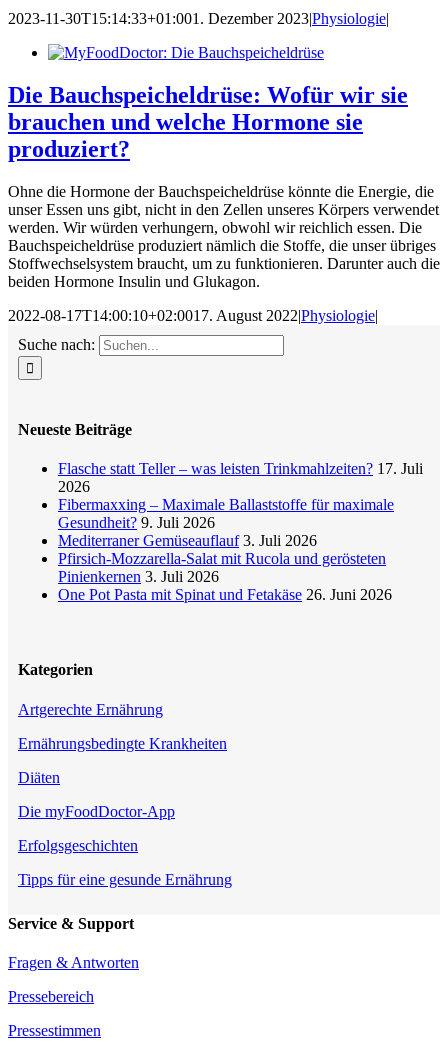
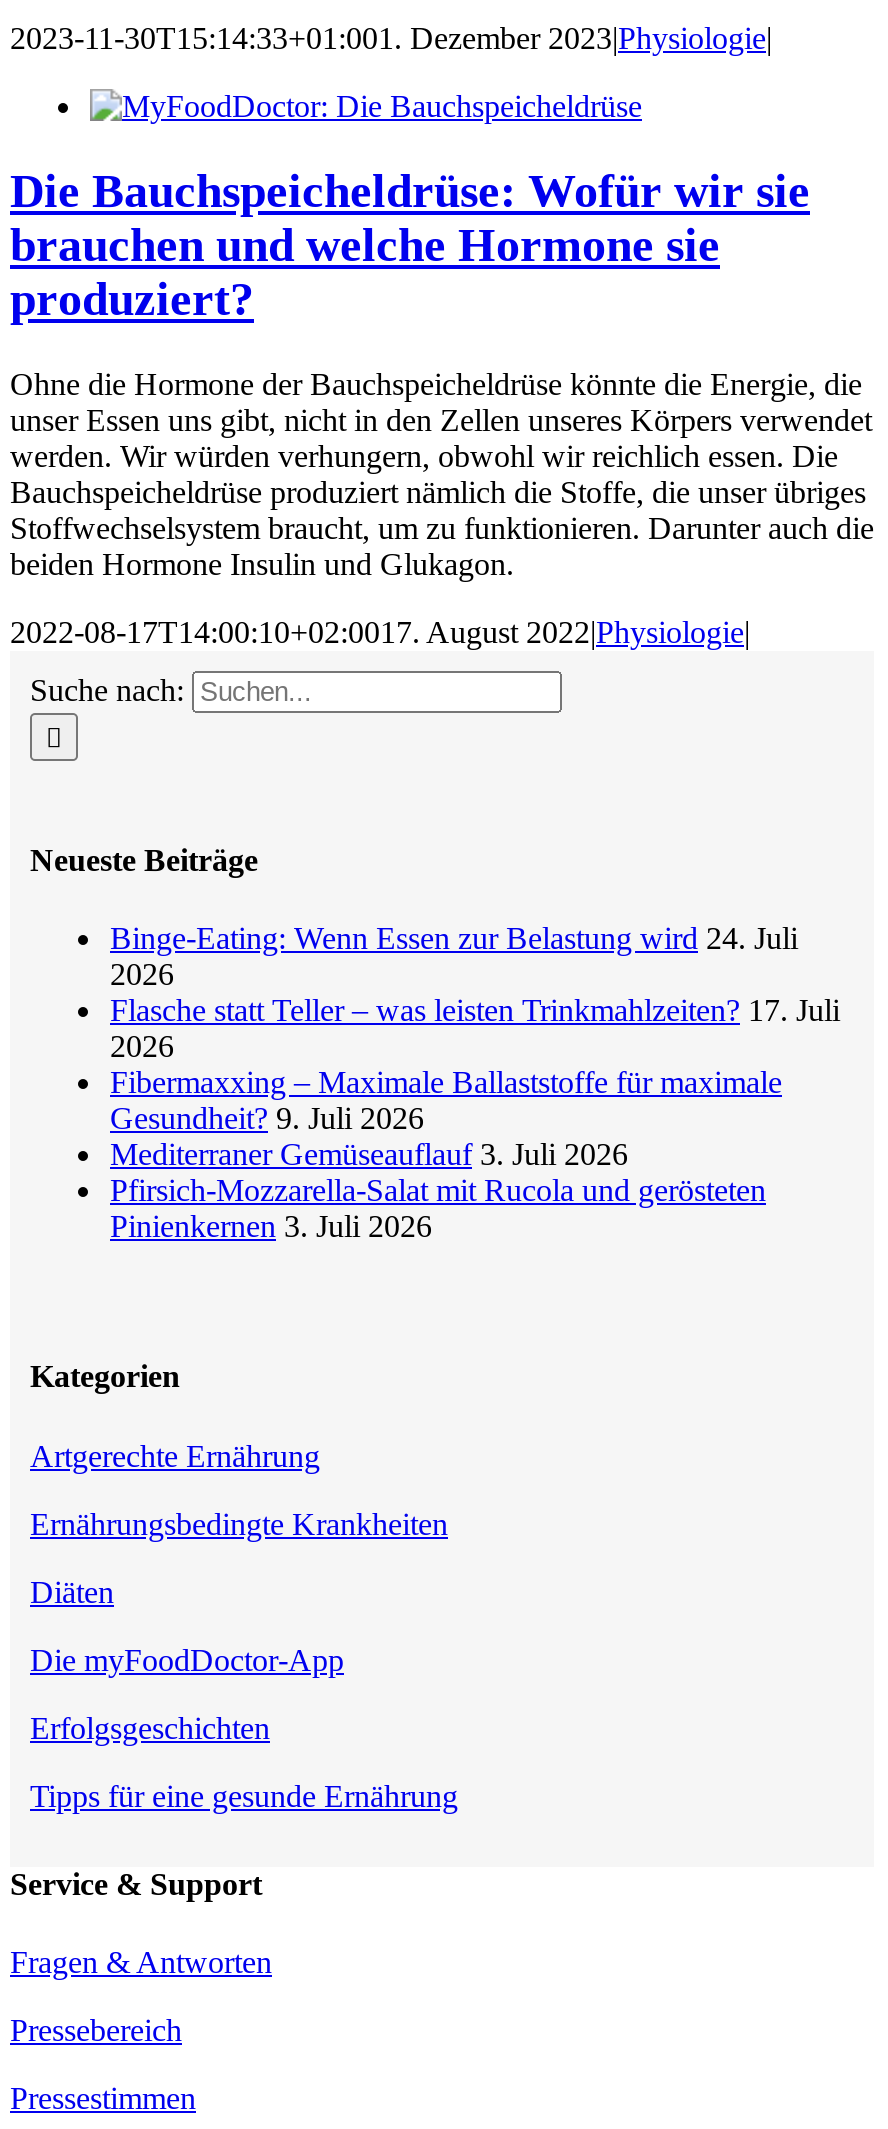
none -> [110,921,798,991] Binge-Eating: Wenn Essen zur Belastung wird 24. Juli | 2026
moved [58,460,423,585] -> [110,993,840,1243]: Flasche statt Teller – was leisten Trinkmahlzeiten? 17. Juli | 2026 | Fibermaxxing – Maximale Ballaststoffe für maximale | Gesundheit? 9. Juli 2026 | Mediterraner Gemüseauflauf 3. Juli 2026 | Pfirsich-Mozzarella-Salat mit Rucola und gerösteten | Pinienkernen 3. Juli 2026
[58,586,392,603] One Pot Pasta mit Spinat und Fetakäse 26. Juni 2026 -> none

